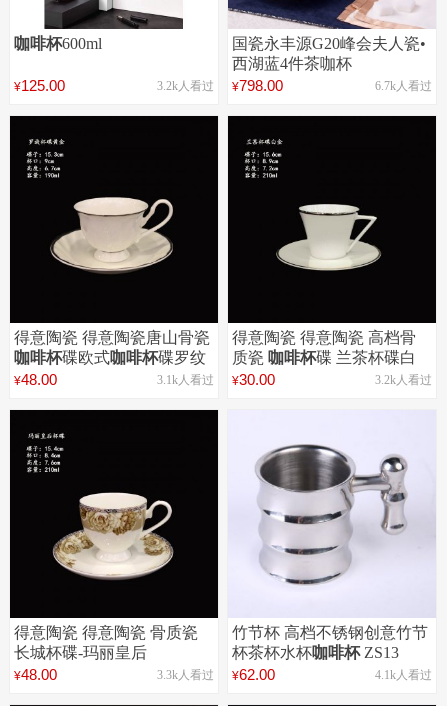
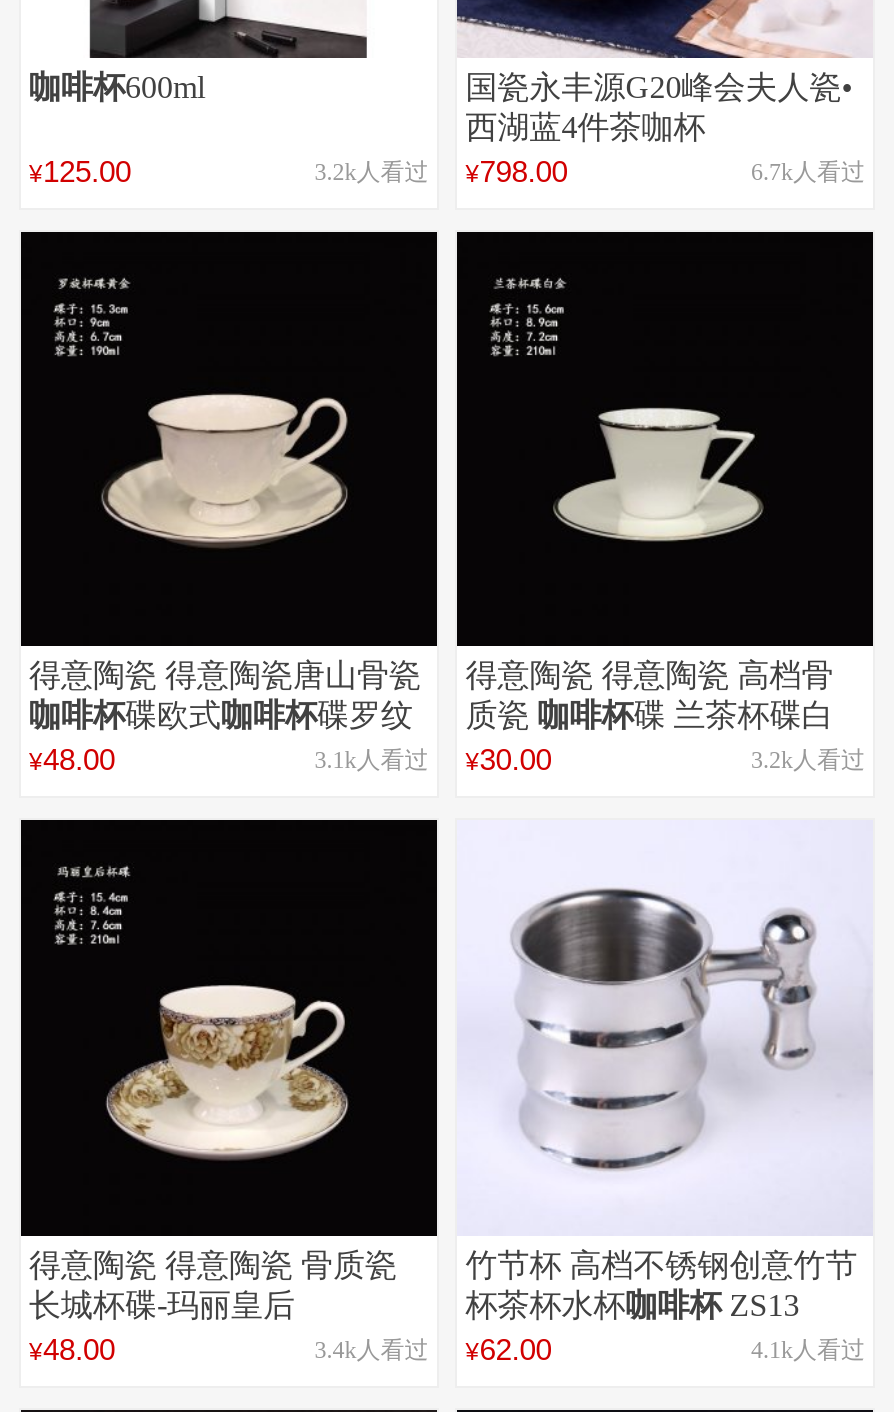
[157,666,275,683] 3.3k人看过 ¥62.00 -> [314,1332,552,1366] 3.4k人看过 ¥62.00

